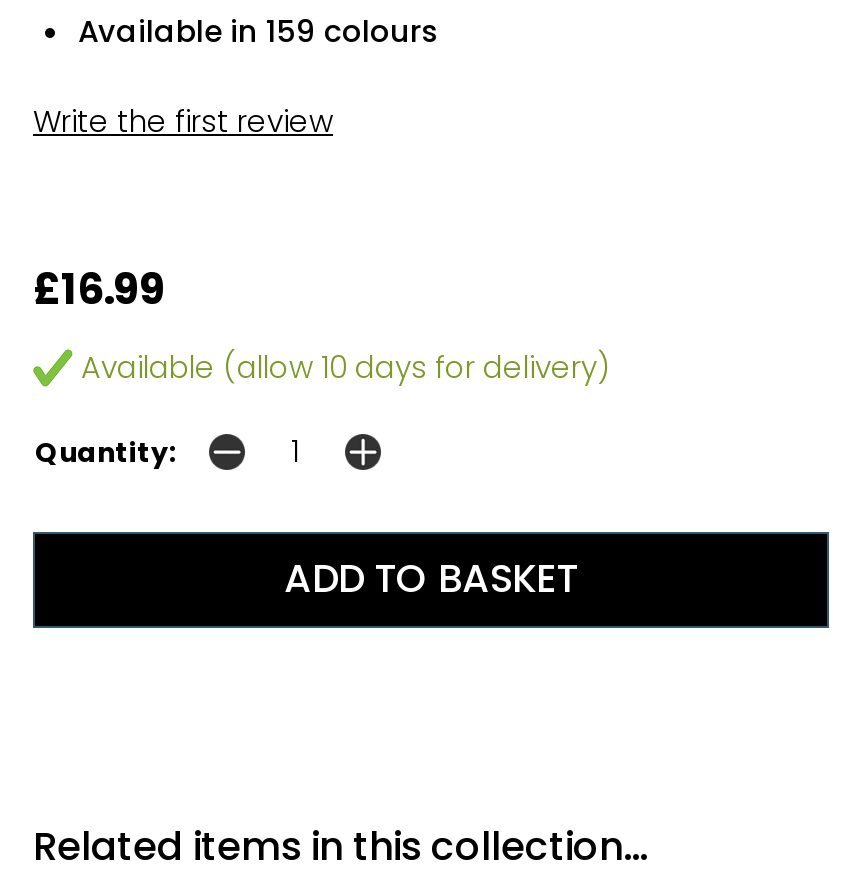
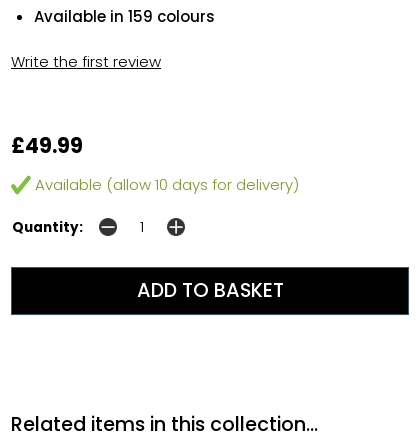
[33,259,165,317] £16.99 -> [11,130,83,159] £49.99

